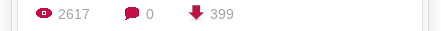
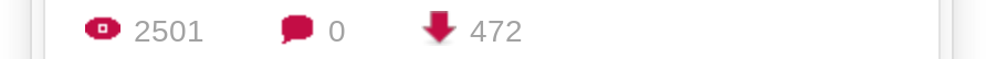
[58,6,90,22] 2617 -> [134,12,204,47] 2501
[210,6,234,22] 399 -> [470,12,523,47] 472

